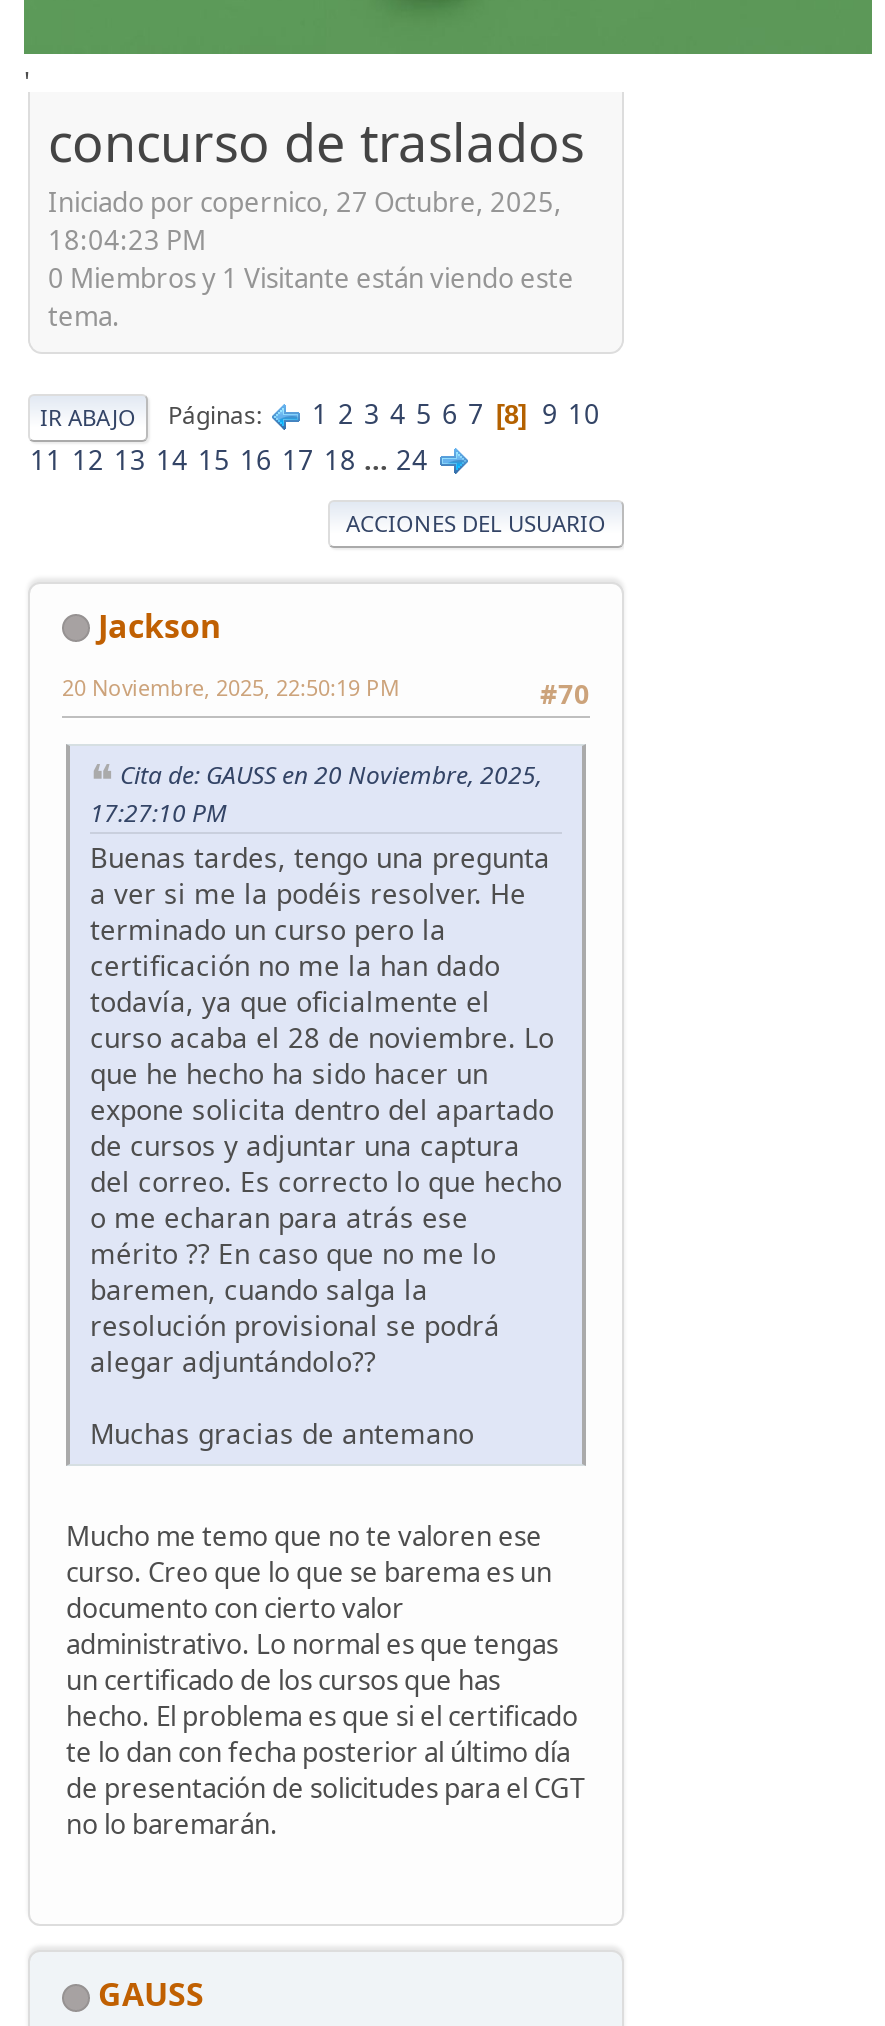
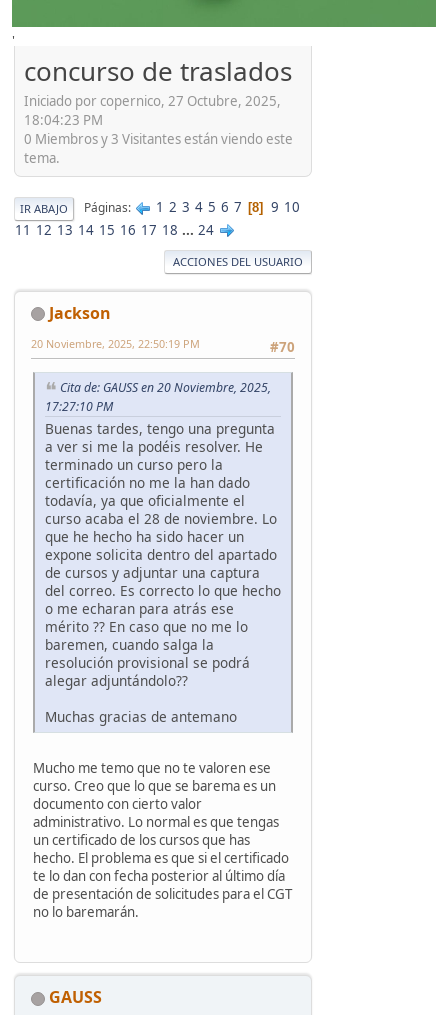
[48,259,574,295] 0 Miembros y 1 Visitante están viendo este -> [24,129,293,147] 0 Miembros y 3 Visitantes están viendo este

